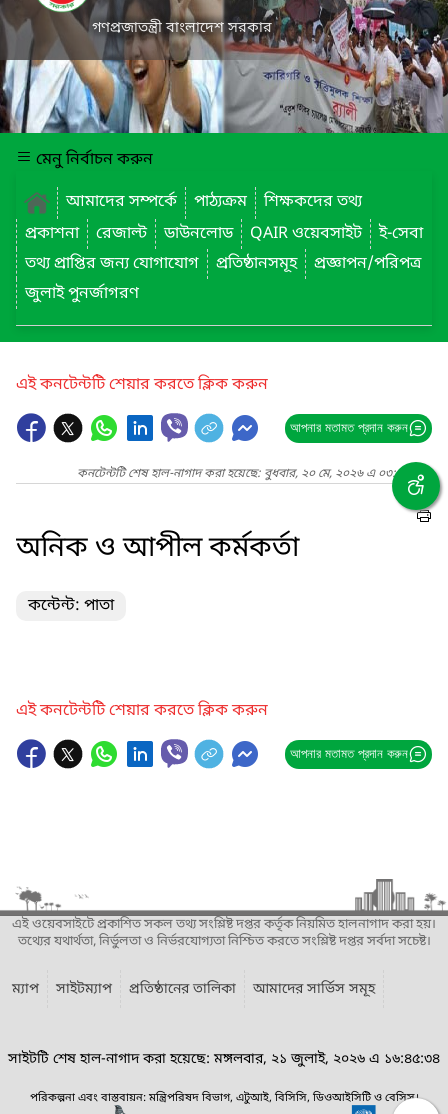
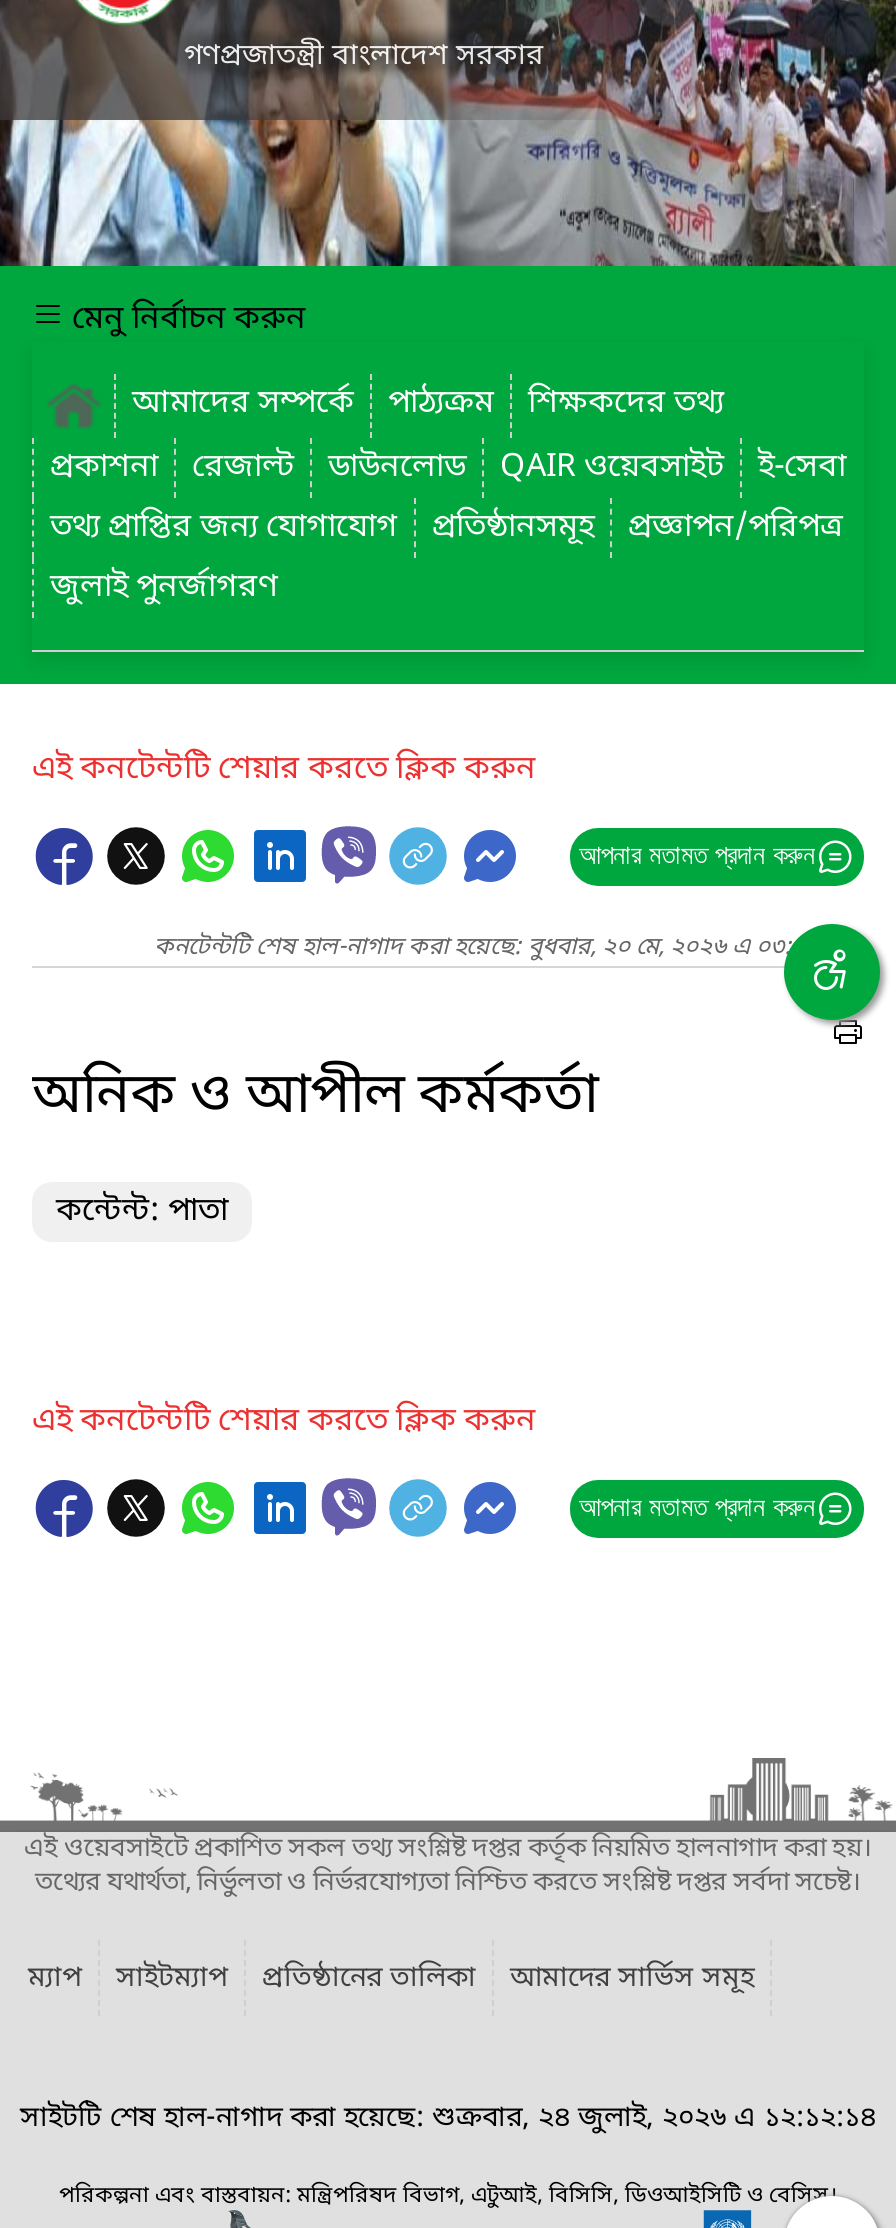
[8,1050,440,1069] সাইটটি শেষ হাল-নাগাদ করা হয়েছে: মঙ্গলবার, ২১ জুলাই, ২০২৬ এ ১৬:৪৫:৩৪ -> [20,2100,876,2138] সাইটটি শেষ হাল-নাগাদ করা হয়েছে: শুক্রবার, ২৪ জুলাই, ২০২৬ এ ১২:১২:১৪

